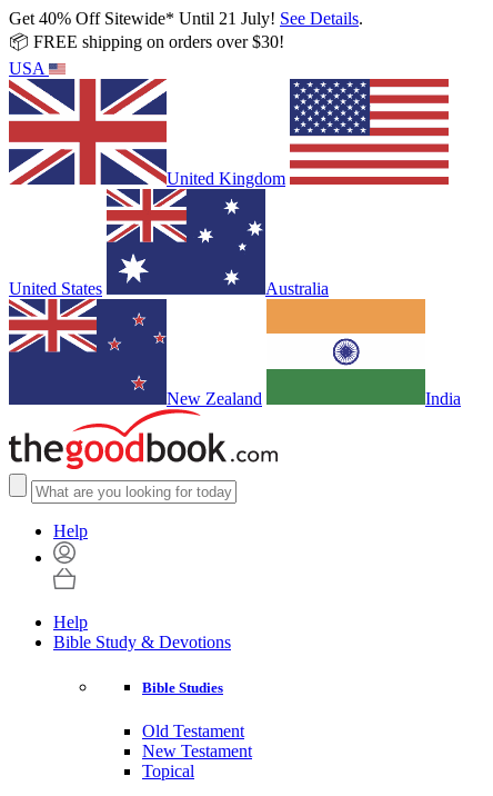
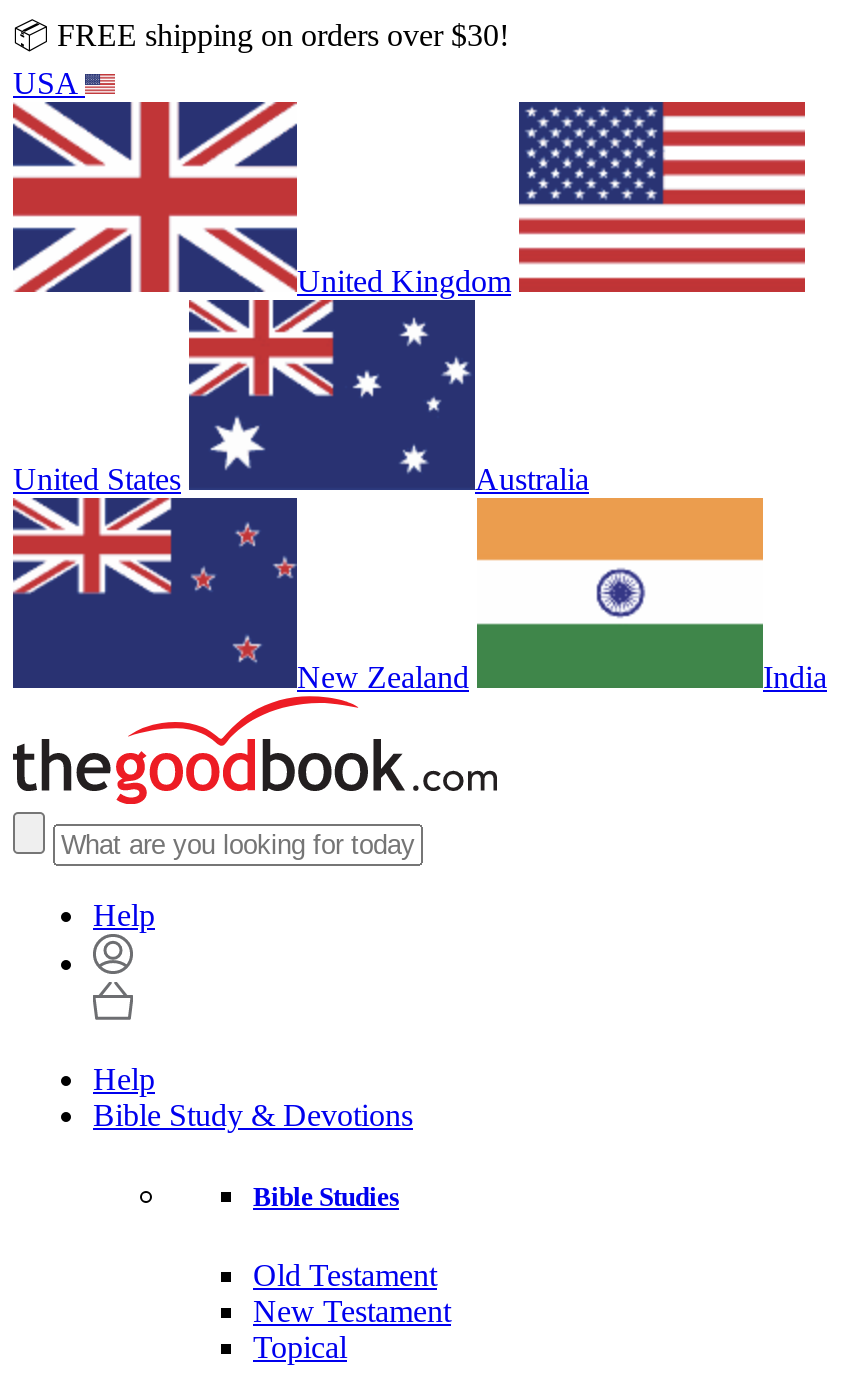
[9,9,363,28] Get 40% Off Sitewide* Until 21 July! See Details. -> none

